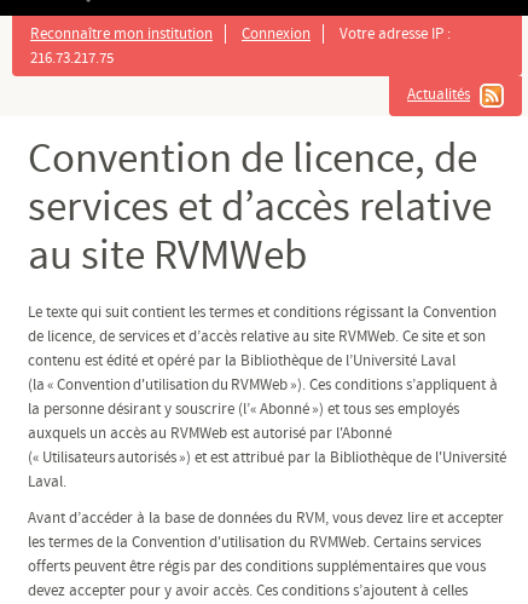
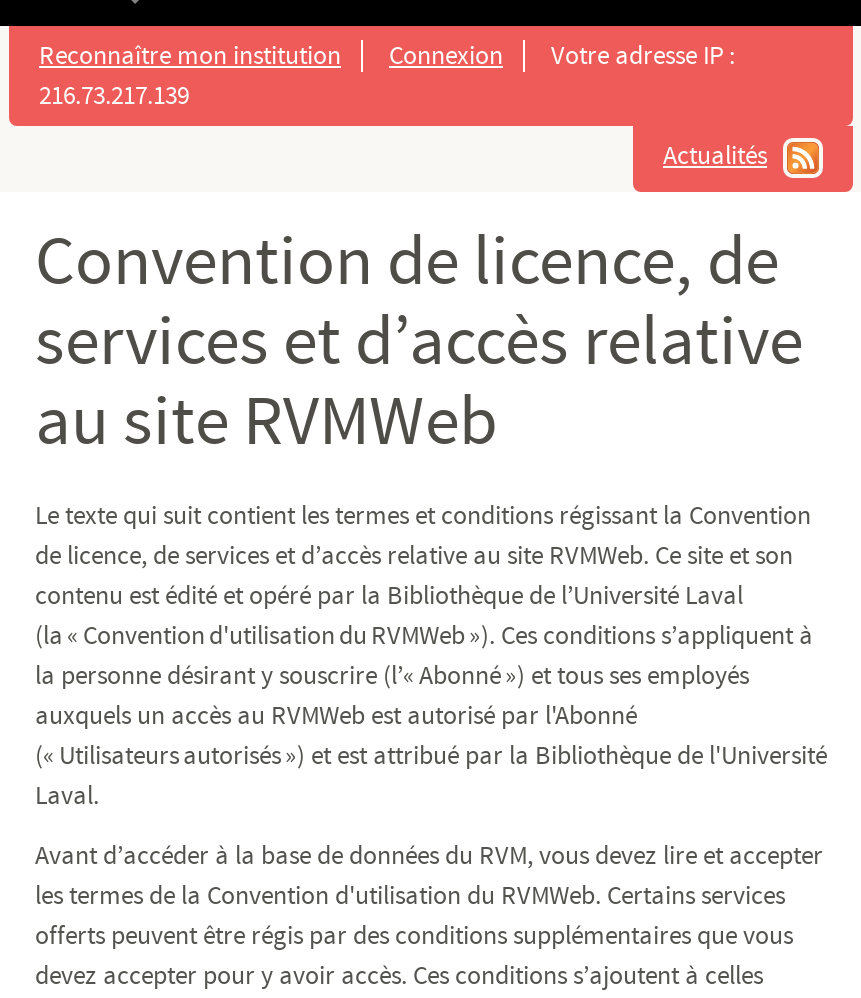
[30,48,114,68] 216.73.217.75 -> [39,80,189,112] 216.73.217.139

